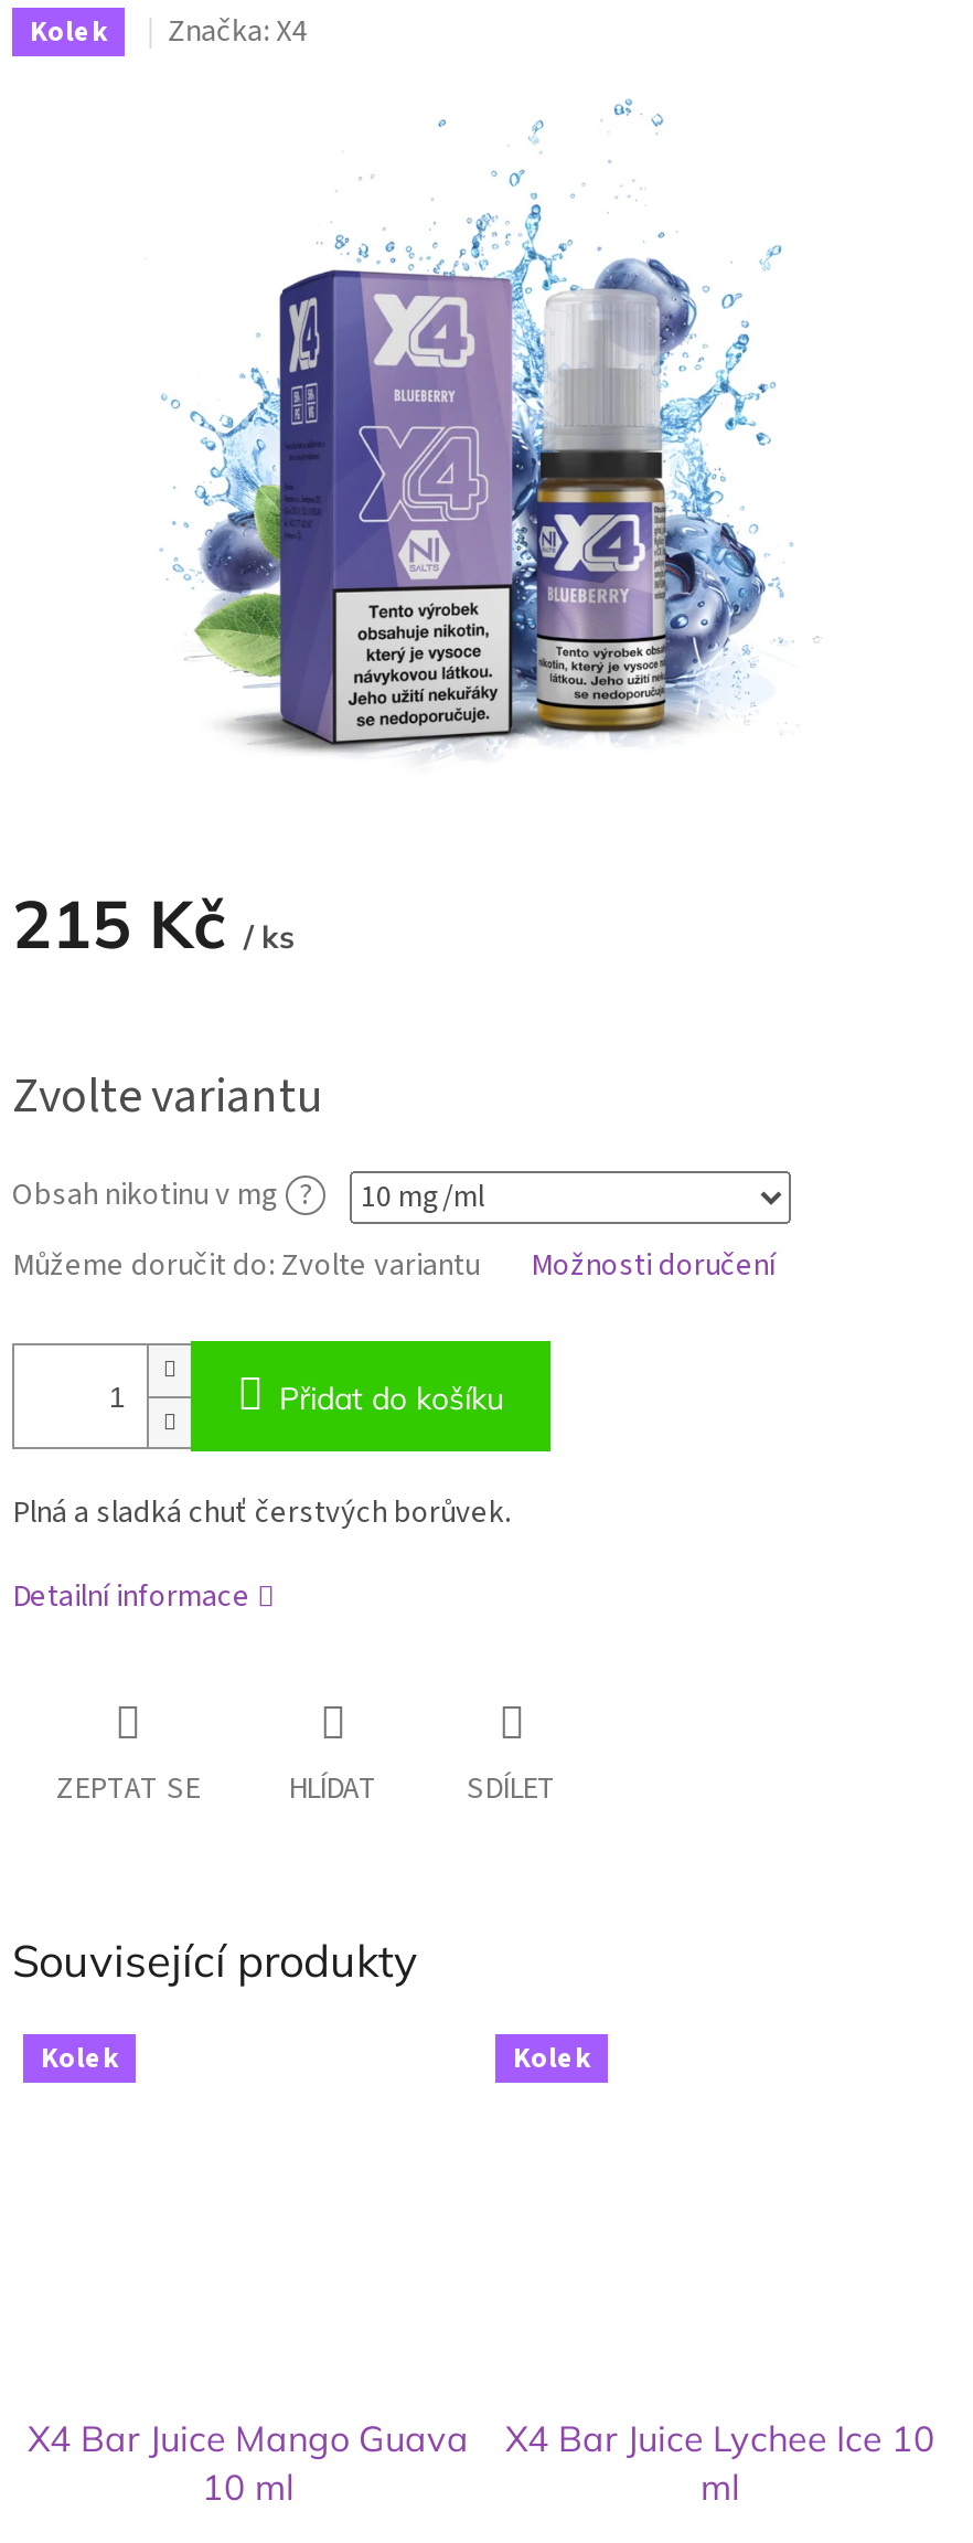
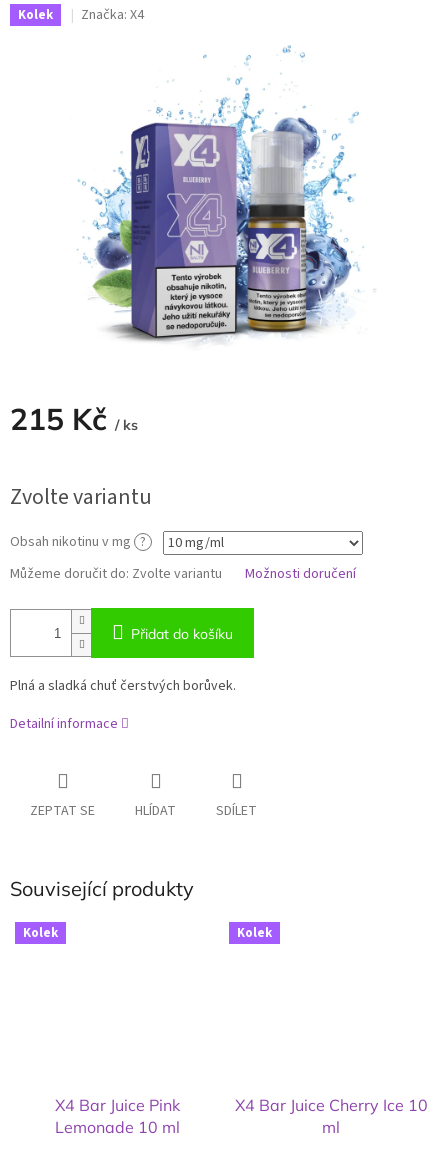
[28,2416,469,2509] X4 Bar Juice Mango Guava | 10 ml -> [54,1095,179,1137] X4 Bar Juice Pink | Lemonade 10 ml
[505,2416,935,2460] X4 Bar Juice Lychee Ice 10 -> [234,1095,427,1115] X4 Bar Juice Cherry Ice 10

